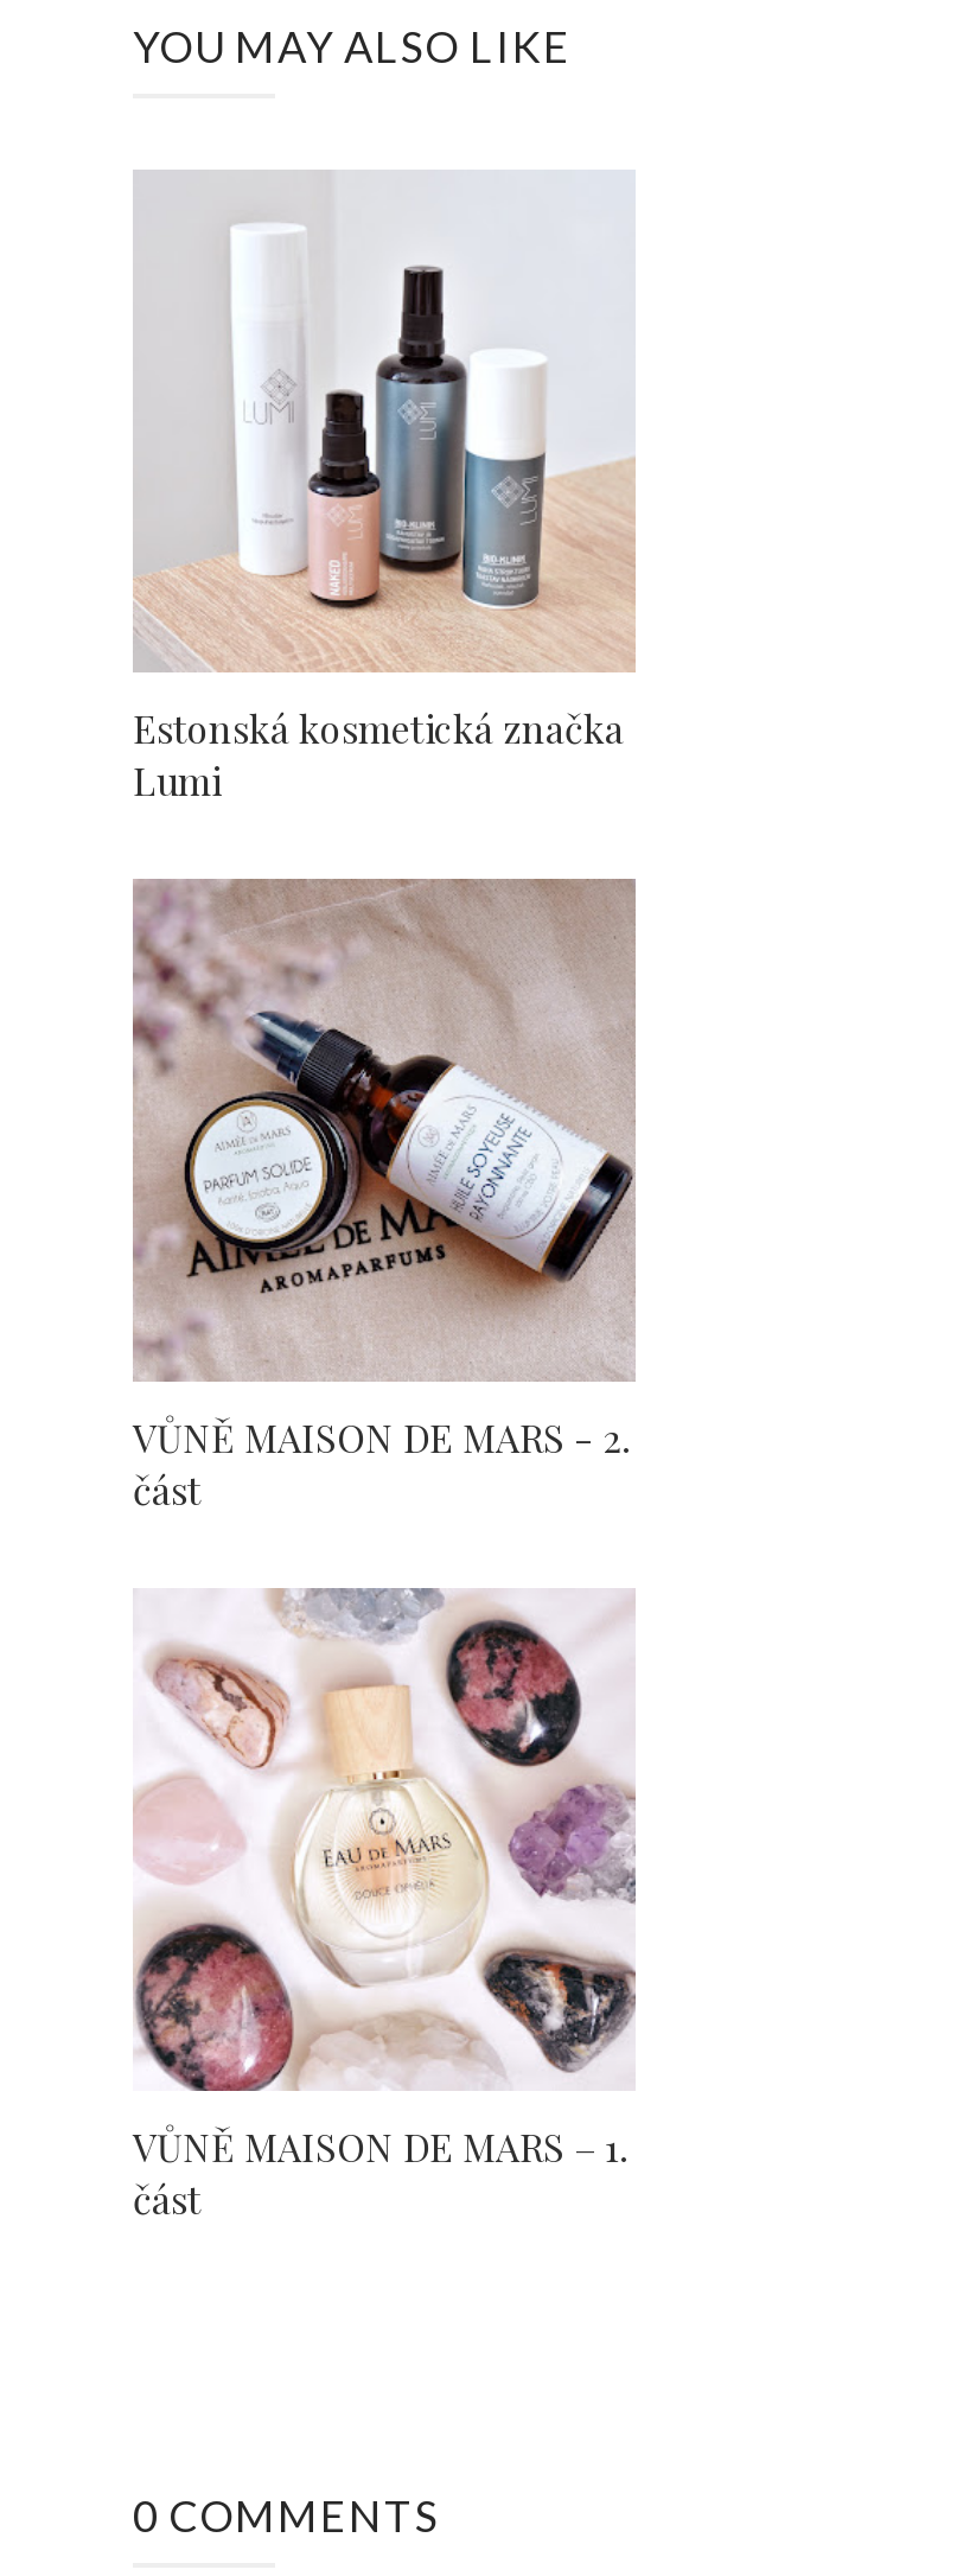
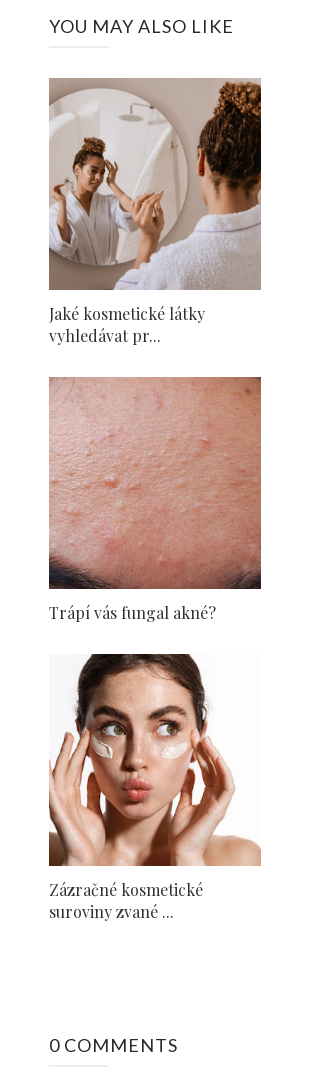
[133,172,636,806] [image] | Estonská kosmetická značka | Lumi -> [49,78,262,346] [image] | Jaké kosmetické látky | vyhledávat pr...
[133,879,636,1515] [image] | VŮNĚ MAISON DE MARS - 2. | část -> [49,377,261,623] [image] | Trápí vás fungal akné?
[133,1588,638,2224] [image] | VŮNĚ MAISON DE MARS – 1. | část -> [48,653,261,922] [image] | Zázračné kosmetické | suroviny zvané ...

